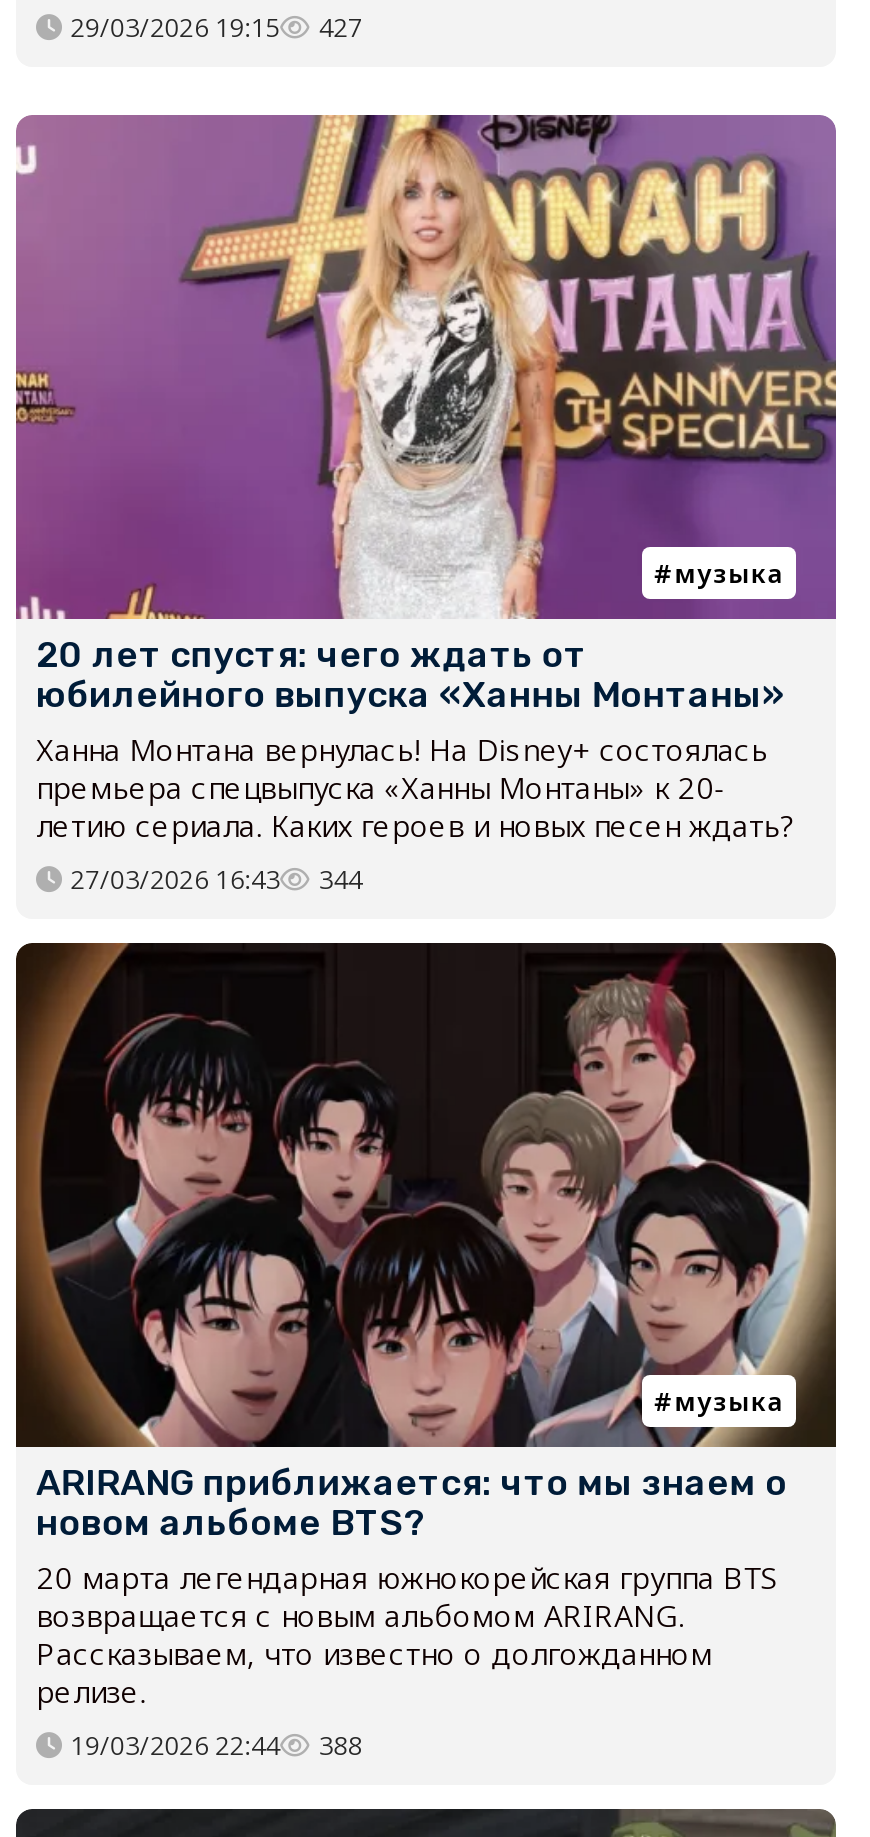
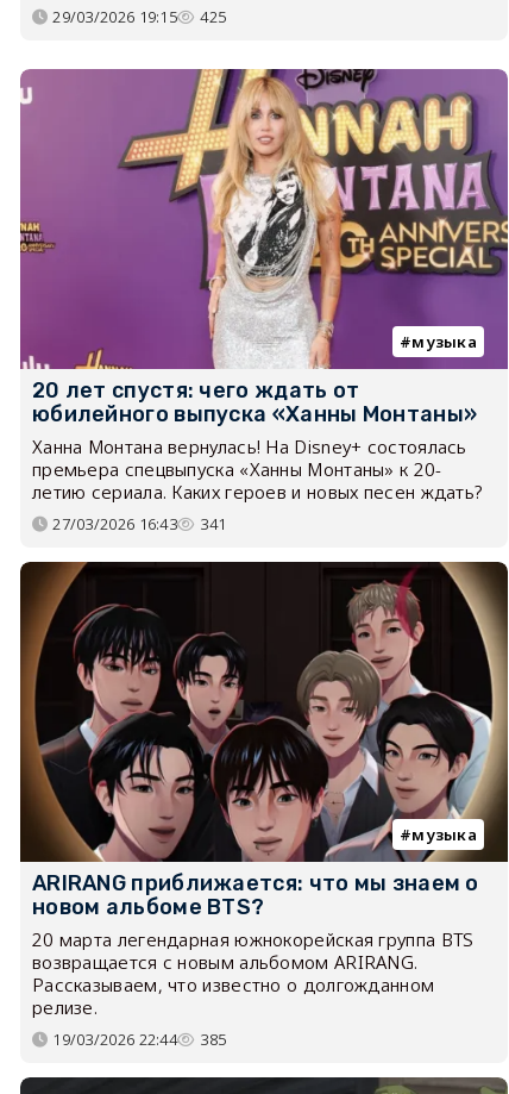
[71,8,363,44] 29/03/2026 19:15 427 -> [53,6,226,27] 29/03/2026 19:15 425
[71,860,363,896] 27/03/2026 16:43 344 -> [53,513,226,534] 27/03/2026 16:43 341
[71,1726,363,1762] 19/03/2026 22:44 388 -> [53,1028,226,1049] 19/03/2026 22:44 385

